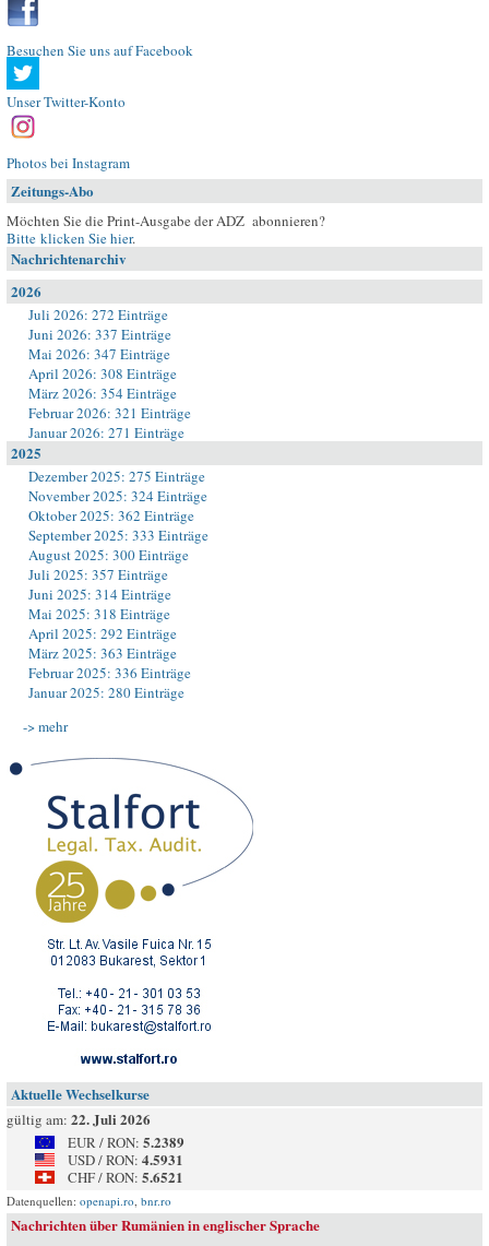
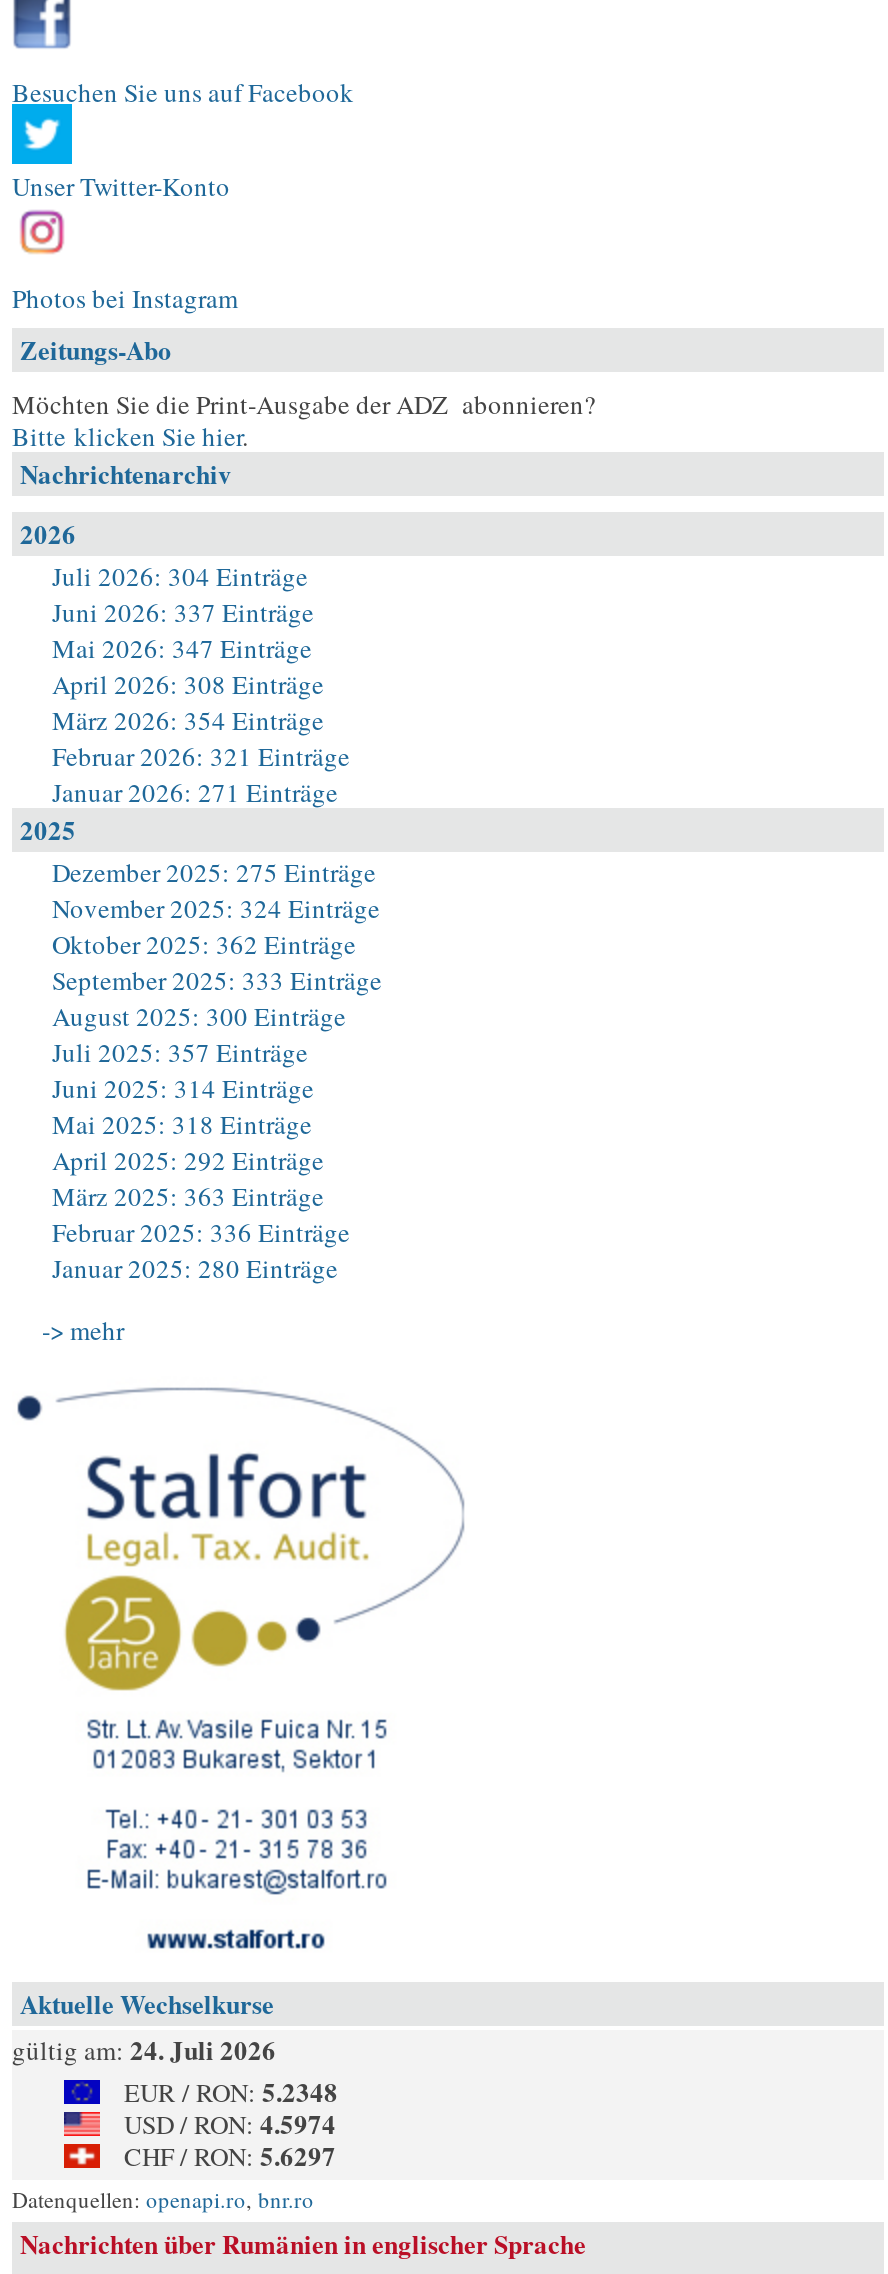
[28,305,168,324] Juli 2026: 272 Einträge -> [52,558,308,594] Juli 2026: 304 Einträge
[7,1108,151,1129] gültig am: 22. Juli 2026 -> [12,2030,276,2068] gültig am: 24. Juli 2026
[68,1131,184,1152] EUR / RON: 5.2389 -> [124,2072,338,2110] EUR / RON: 5.2348
[68,1149,183,1170] USD / RON: 4.5931 -> [124,2104,336,2142] USD / RON: 4.5974
[68,1166,183,1187] CHF / RON: 5.6521 -> [124,2136,336,2174] CHF / RON: 5.6297

